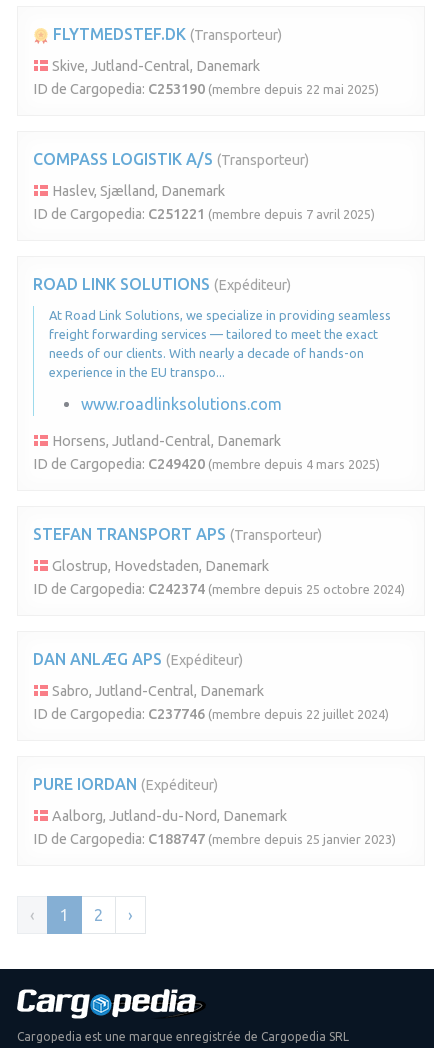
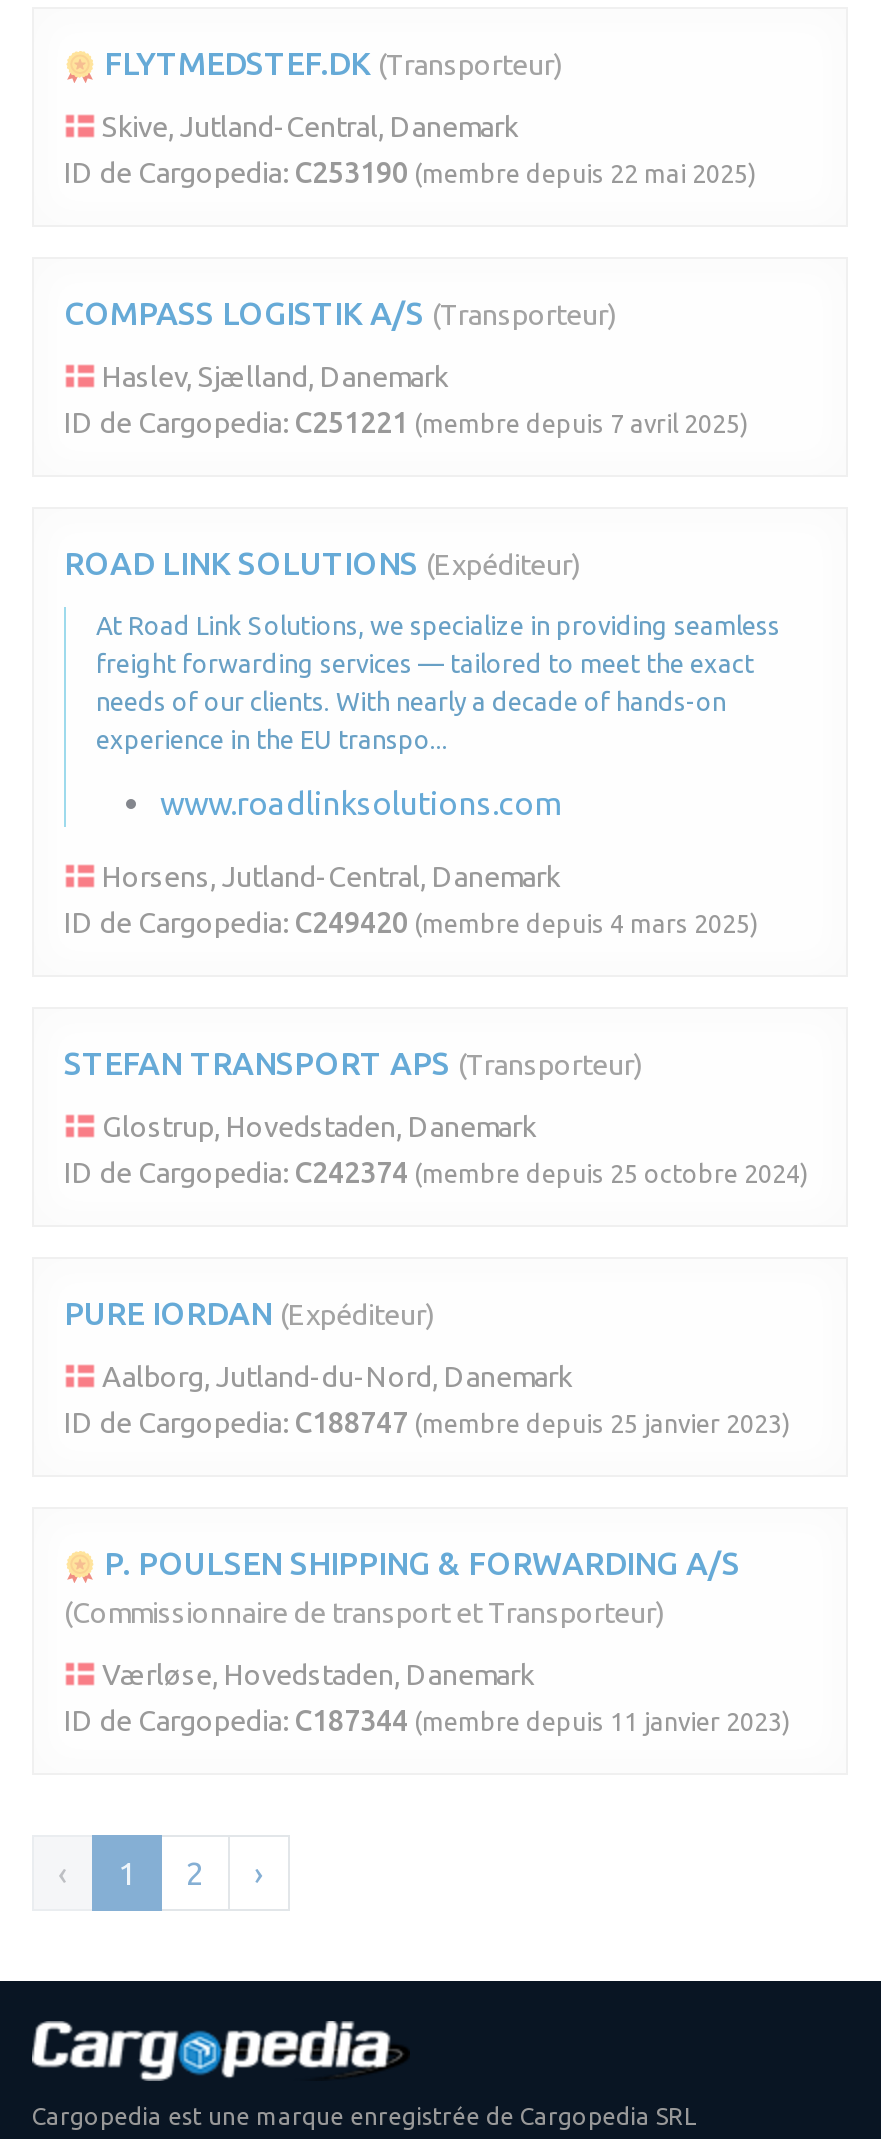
[33,650,389,722] DAN ANLÆG APS (Expéditeur) | Sabro, Jutland-Central, Danemark | ID de Cargopedia: C237746 (membre depuis 22 juillet 2024) -> none
moved [33,775,396,847] -> [64,1295,790,1439]: PURE IORDAN (Expéditeur) | Aalborg, Jutland-du-Nord, Danemark | ID de Cargopedia: C188747 (membre depuis 25 janvier 2023)
none -> [64,1545,790,1737] P. POULSEN SHIPPING & FORWARDING A/S | (Commissionnaire de transport et Transporteur) | Værløse, Hovedstaden, Danemark | ID de Cargopedia: C187344 (membre depuis 11 janvier 2023)

